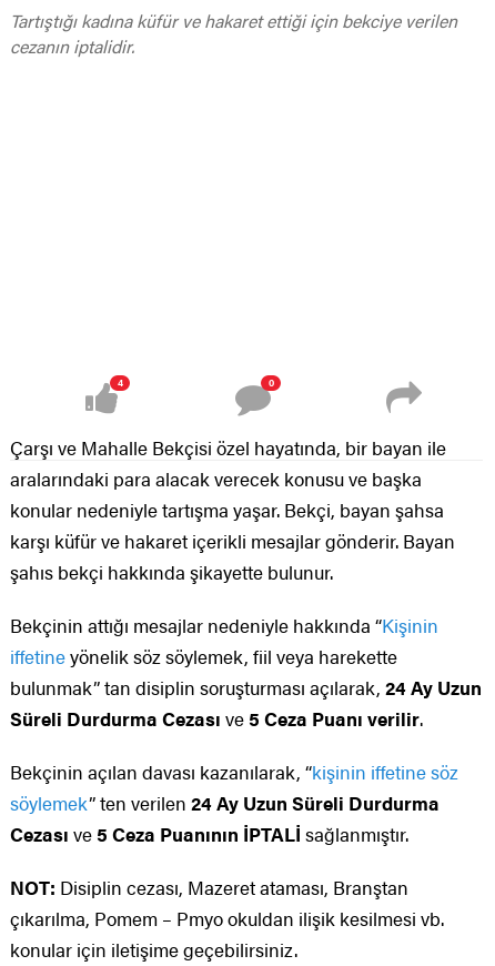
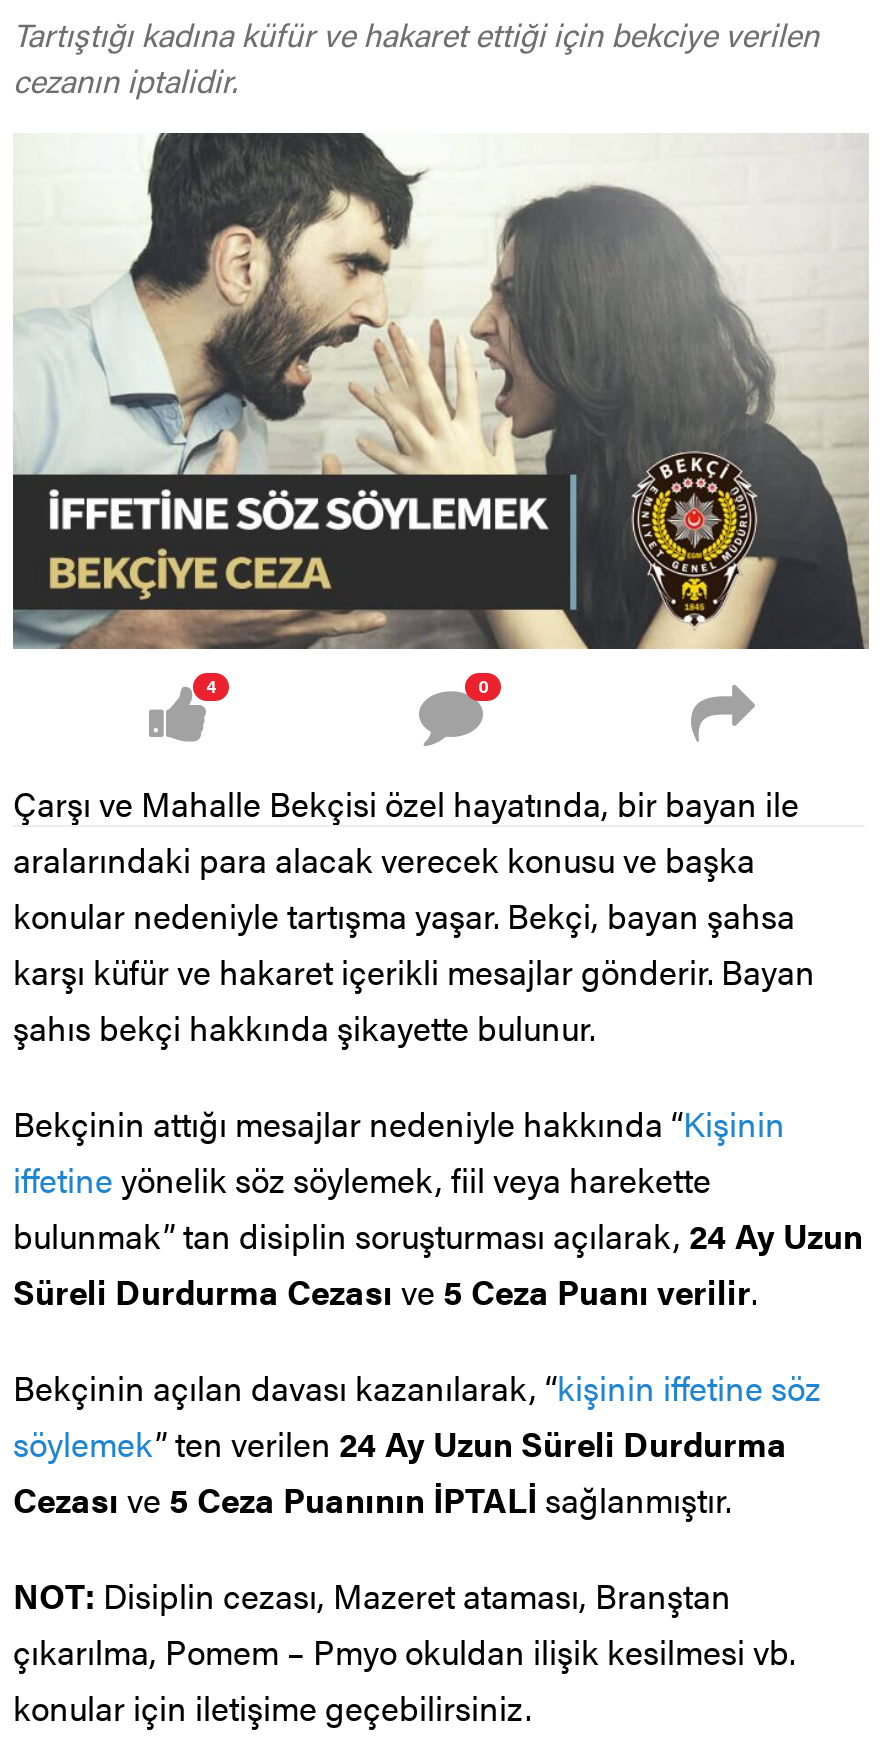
none -> [11,131,871,651] [image]

